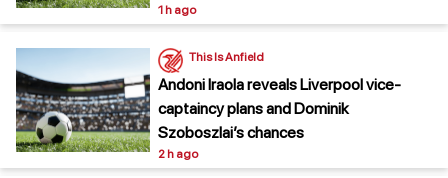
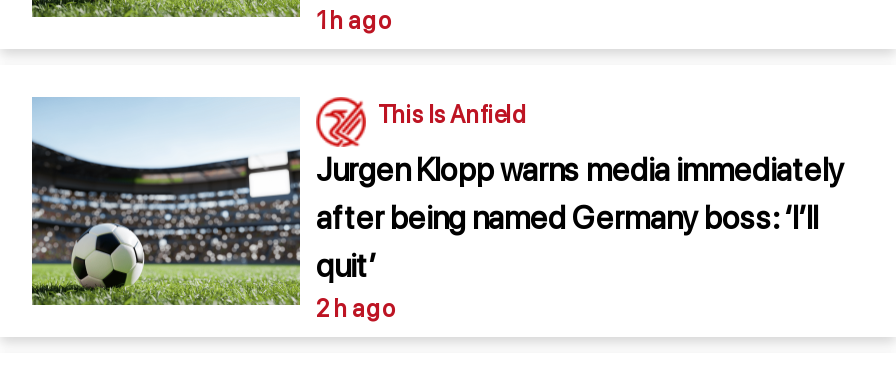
[158,75,401,142] Andoni Iraola reveals Liverpool vice- | captaincy plans and Dominik | Szoboszlai’s chances -> [316,151,844,285] Jurgen Klopp warns media immediately | after being named Germany boss: ‘I’ll | quit’

